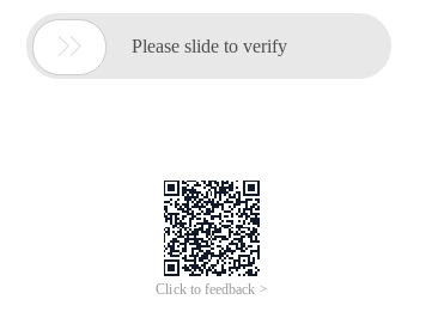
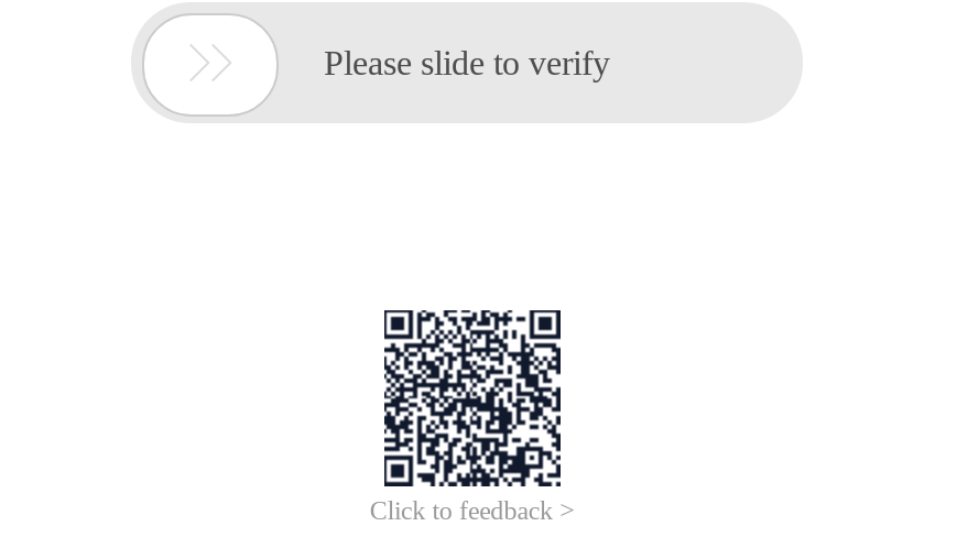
[164,179,261,277] [image] -> [384,310,563,489] [image]

